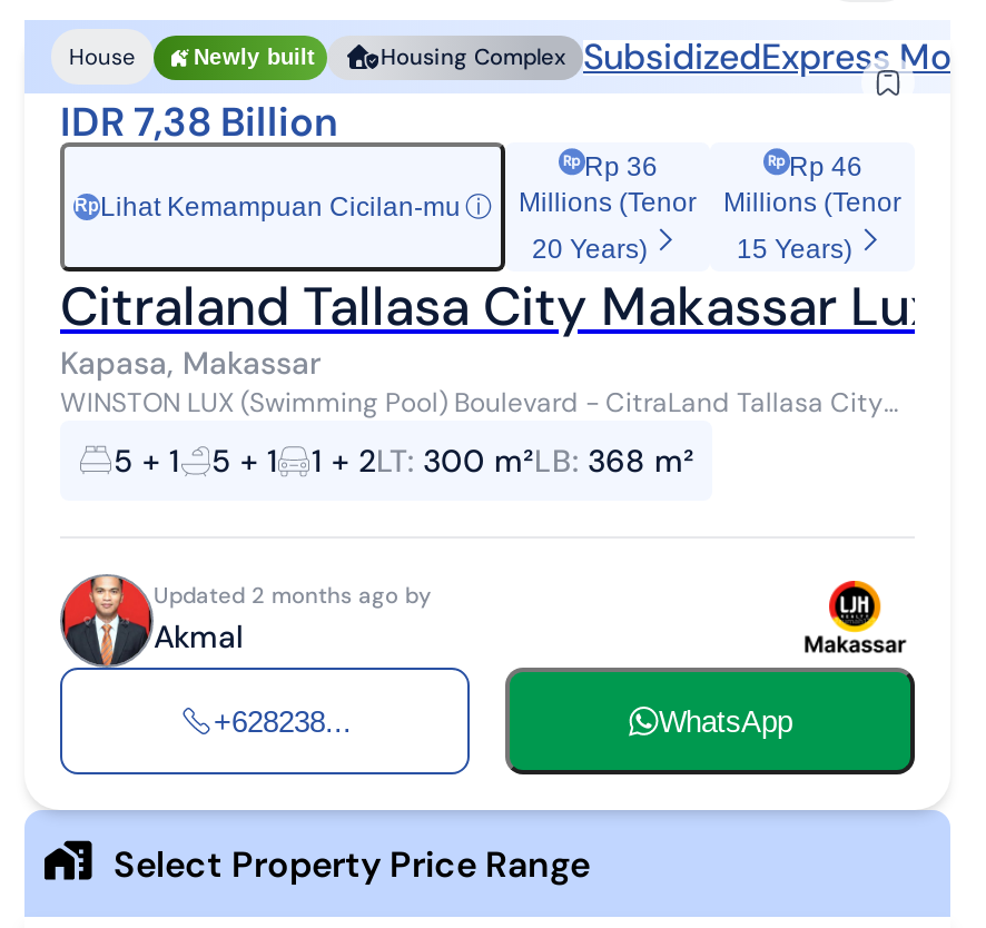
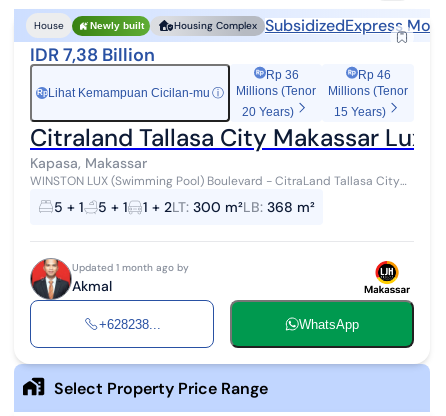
[154,580,432,609] Updated 2 months ago by -> [72,260,189,273] Updated 1 month ago by

